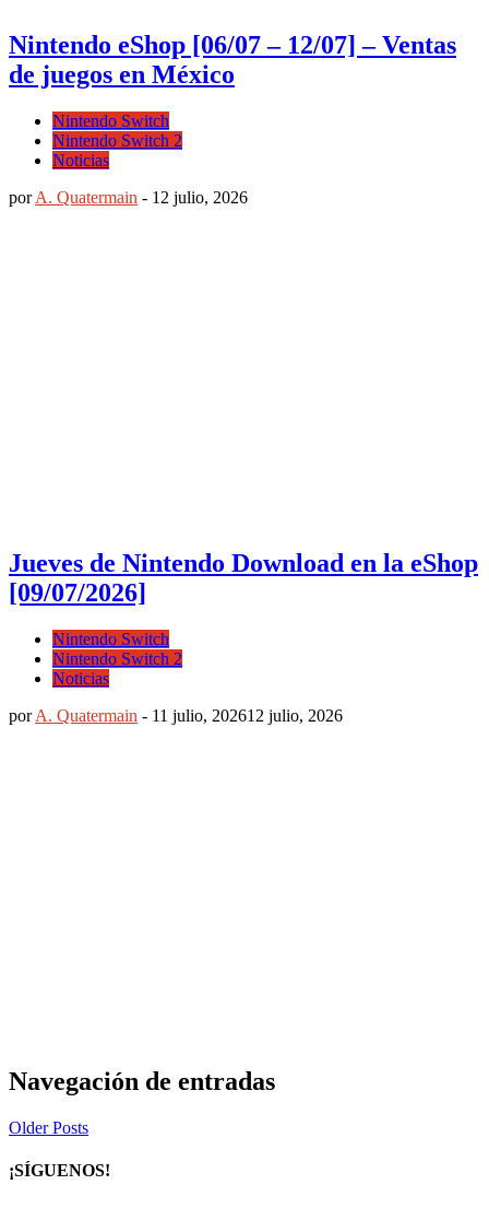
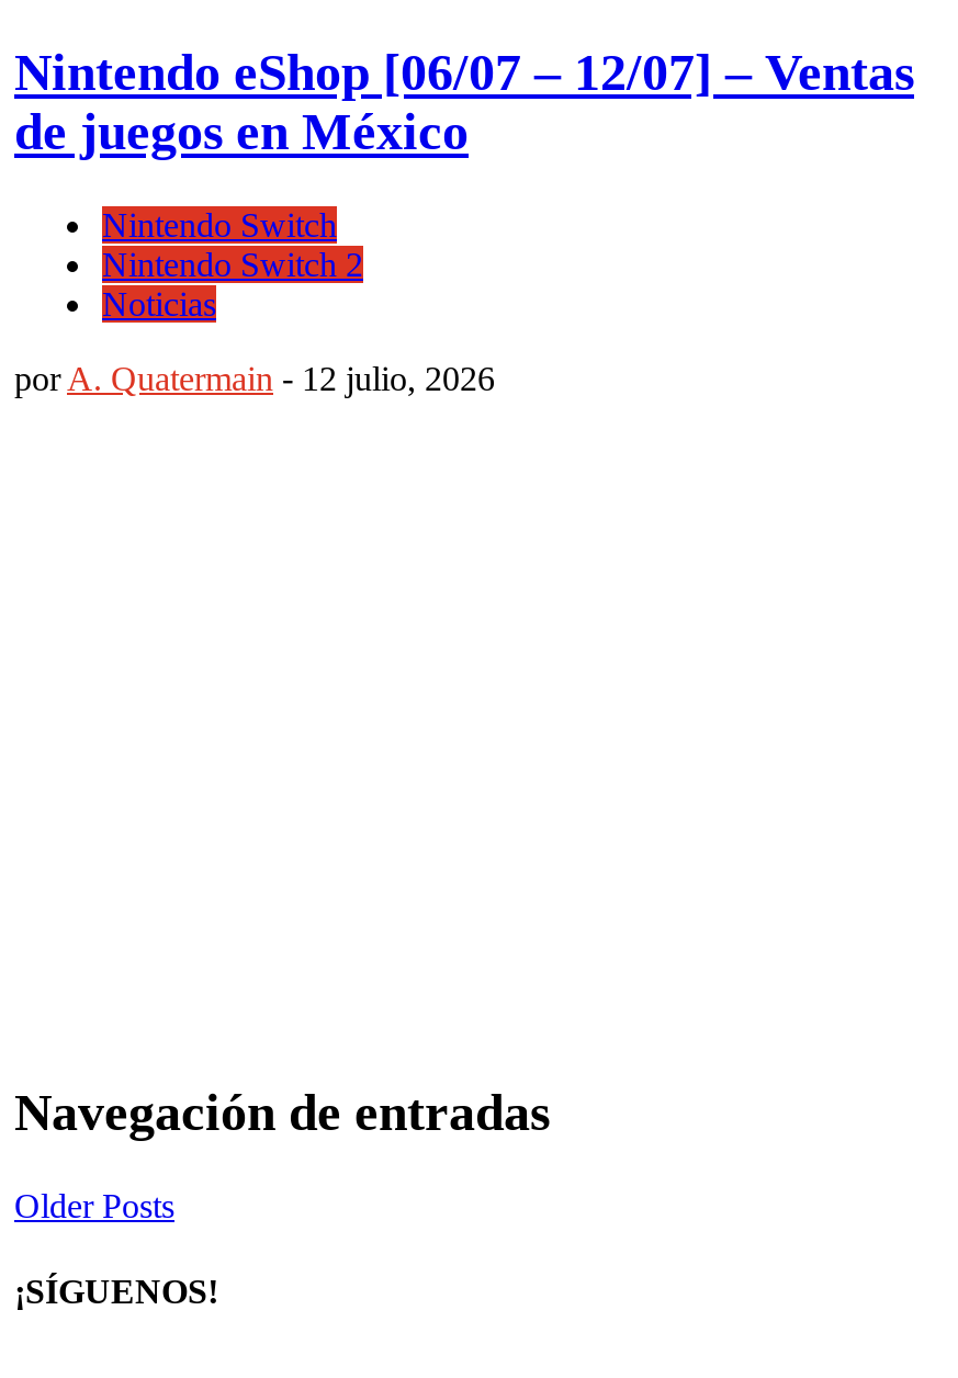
[9,549,478,725] Jueves de Nintendo Download en la eShop | [09/07/2026] | Nintendo Switch | Nintendo Switch 2 | Noticias | por A. Quatermain - 11 julio, 202612 julio, 2026 -> none

